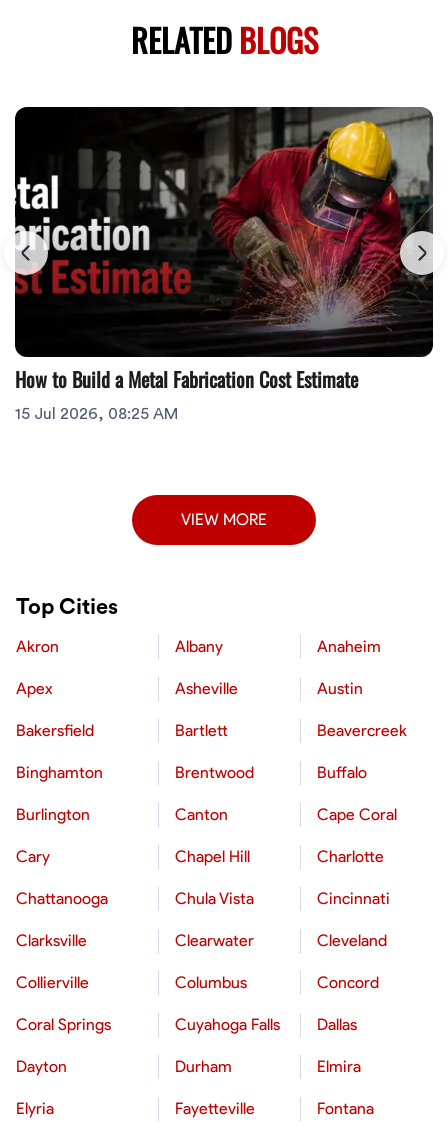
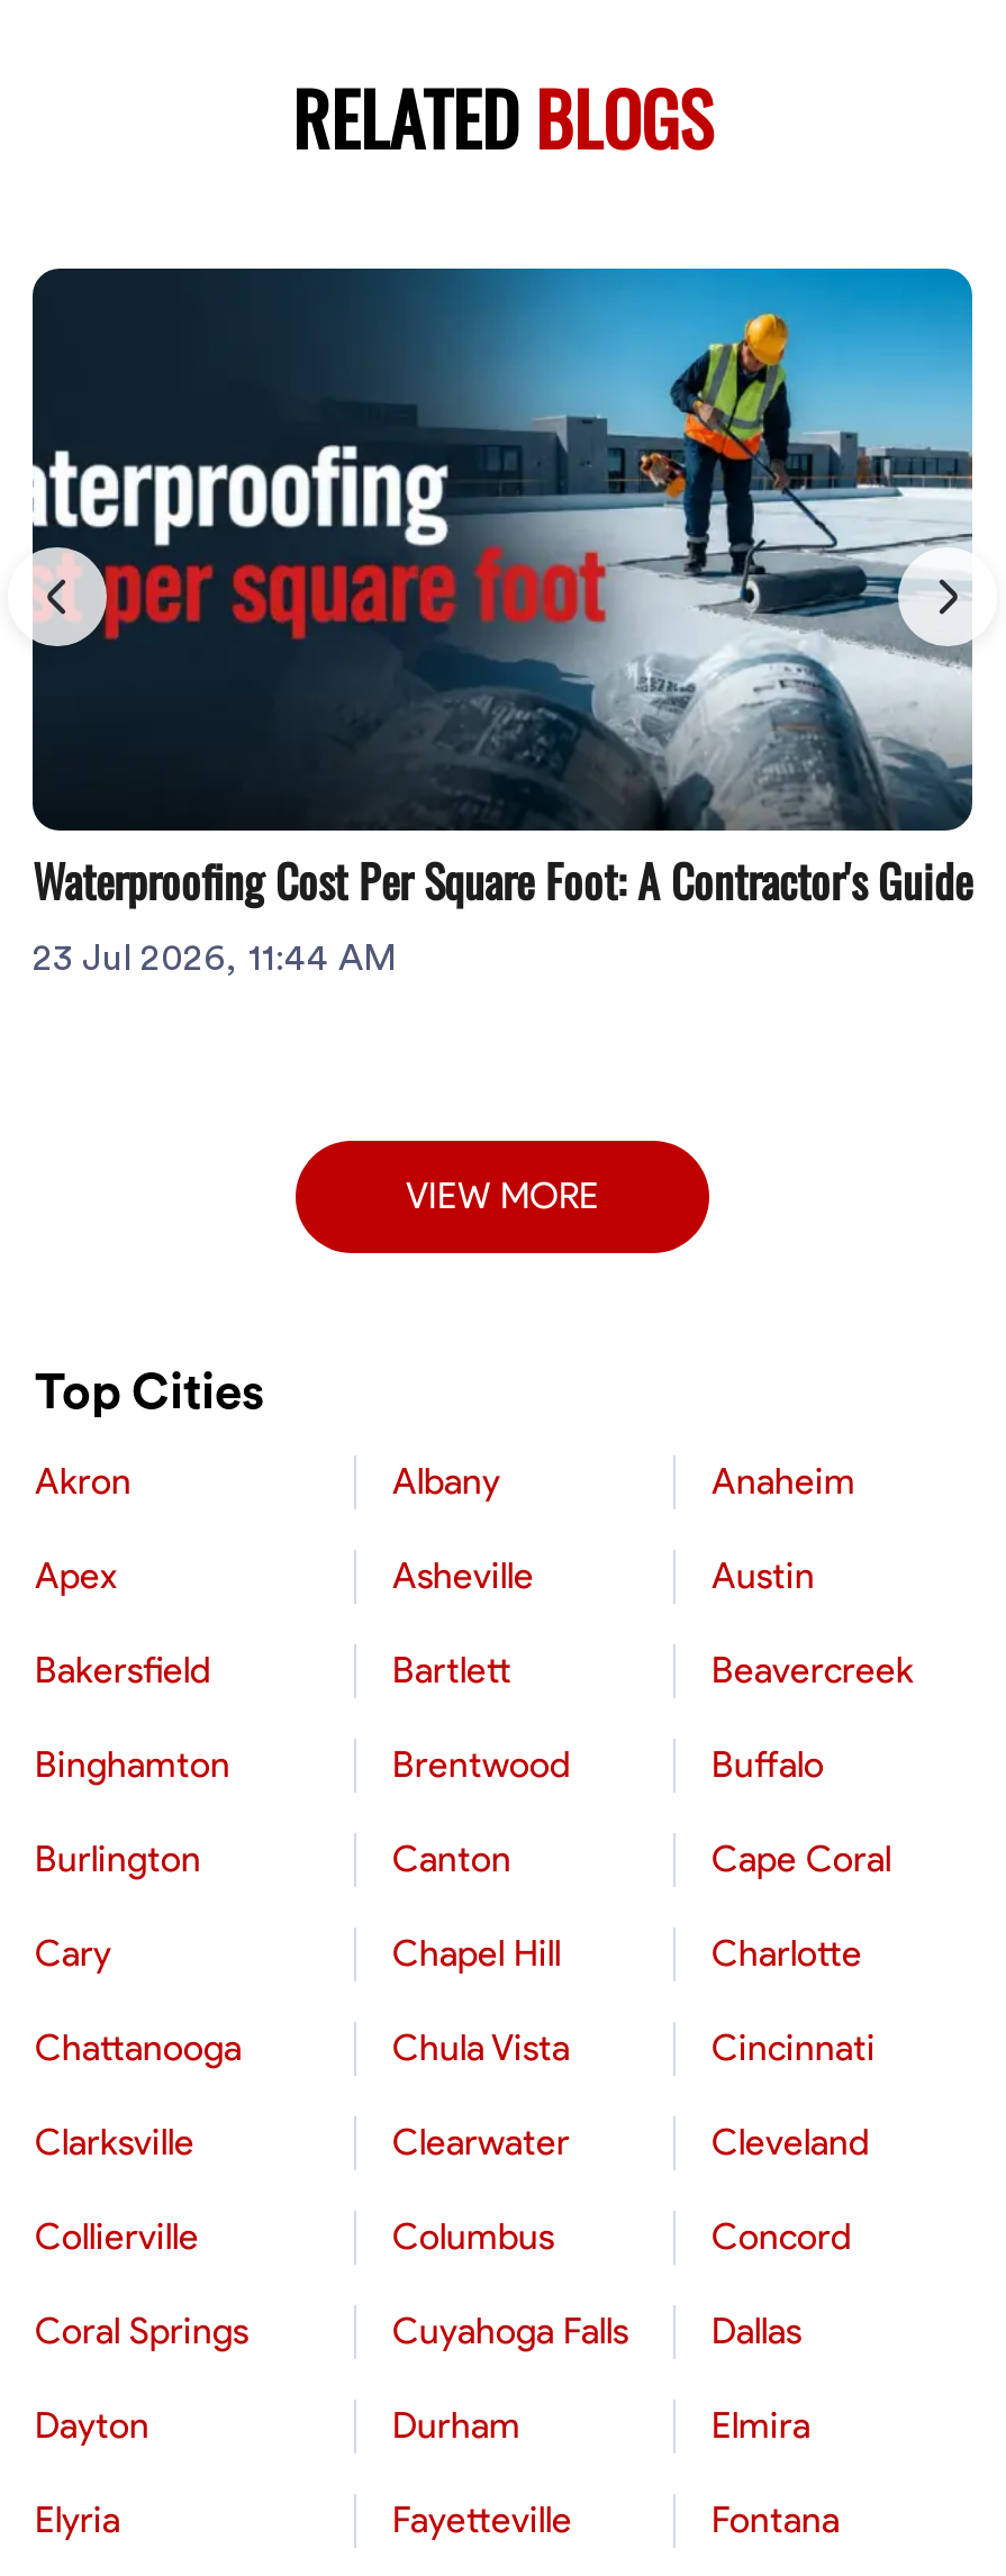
[14,106,434,422] [image] | How to Build a Metal Fabrication Cost Estimate | 15 Jul 2026, 08:25 AM -> [30,266,975,977] [image] | Waterproofing Cost Per Square Foot: A Contractor's Guide | 23 Jul 2026, 11:44 AM

